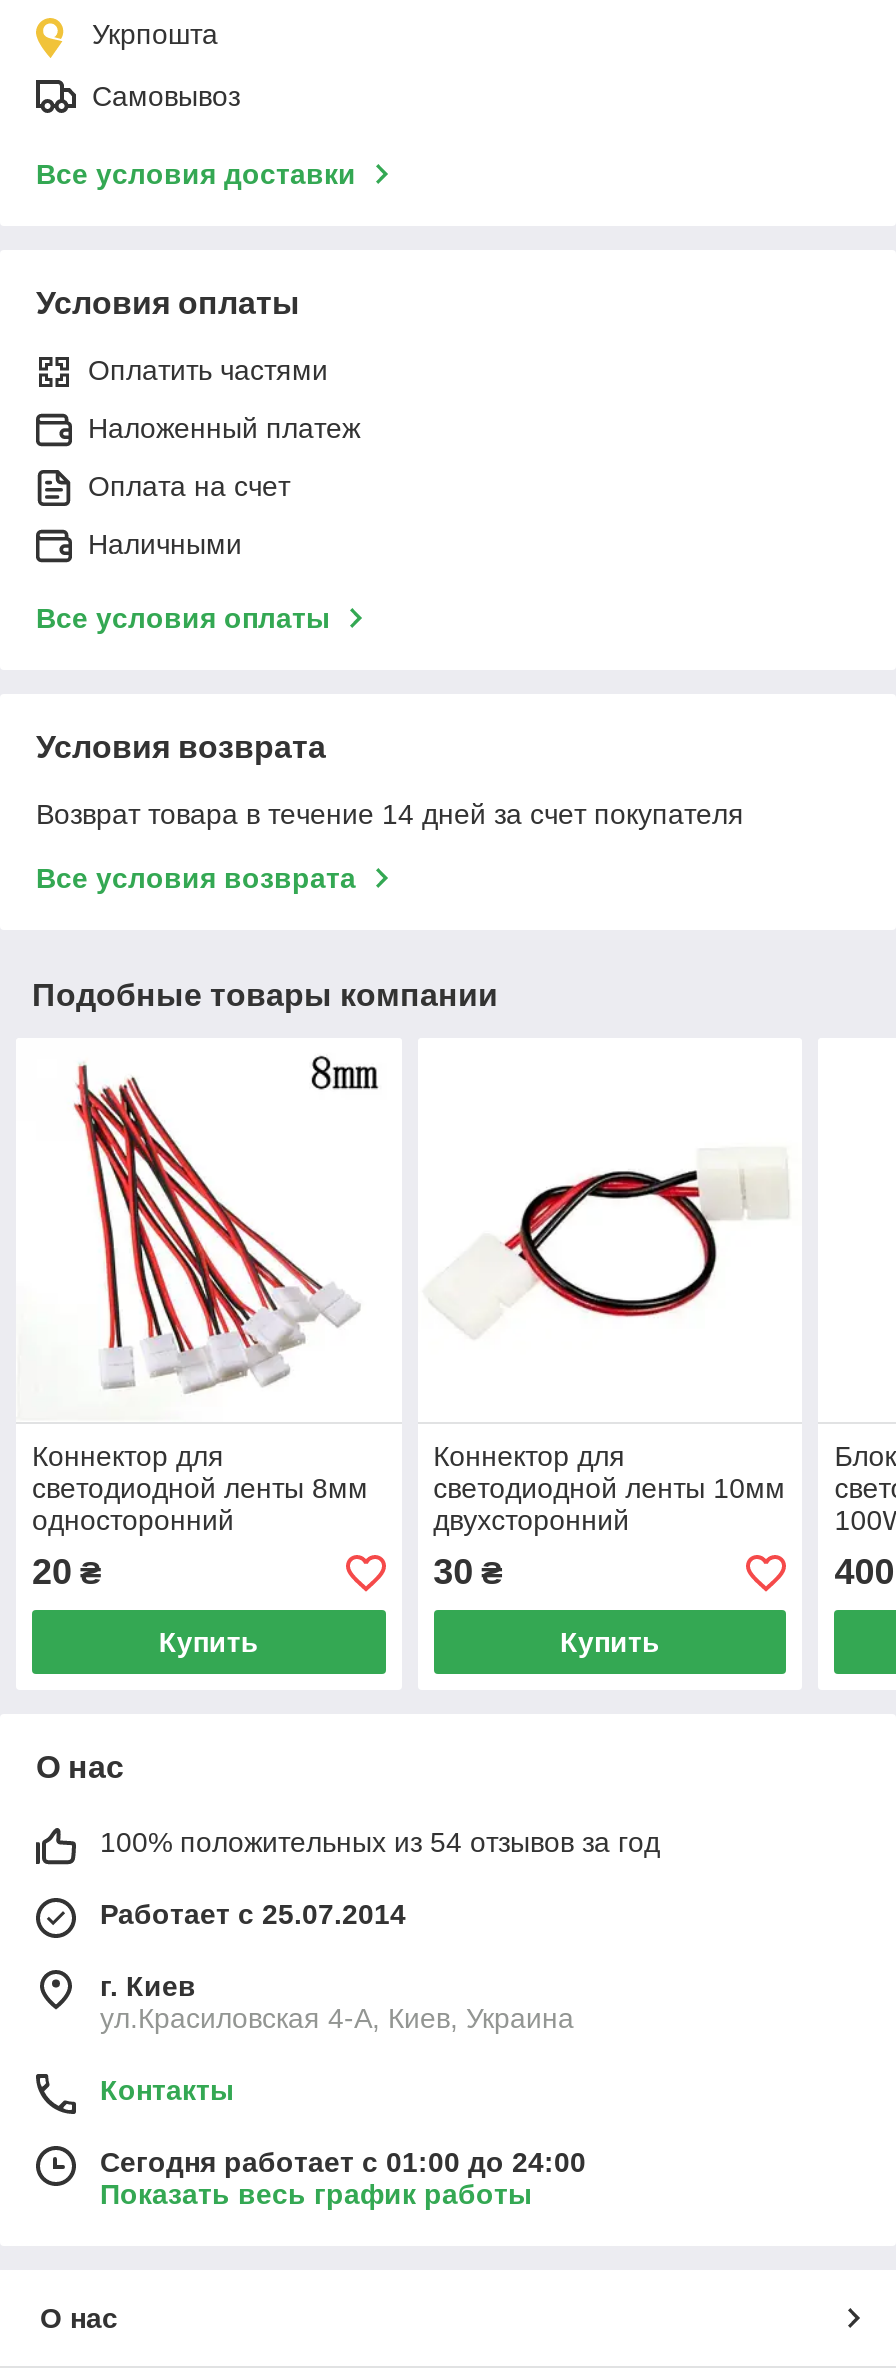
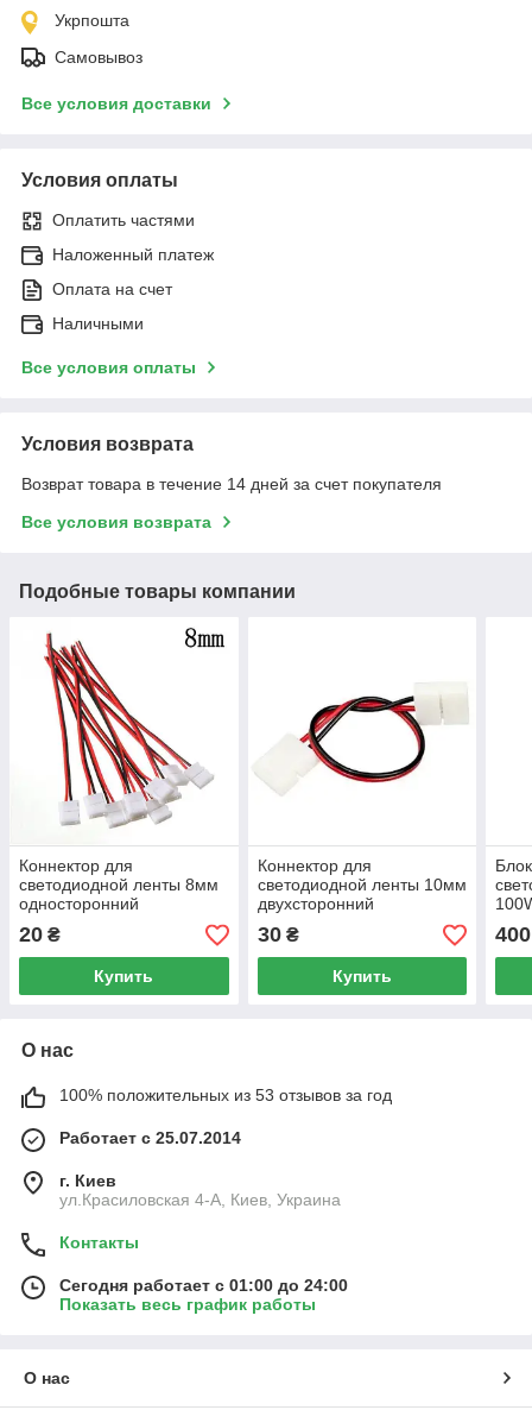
[100,1827,660,1859] 100% положительных из 54 отзывов за год -> [59,1086,392,1105] 100% положительных из 53 отзывов за год

